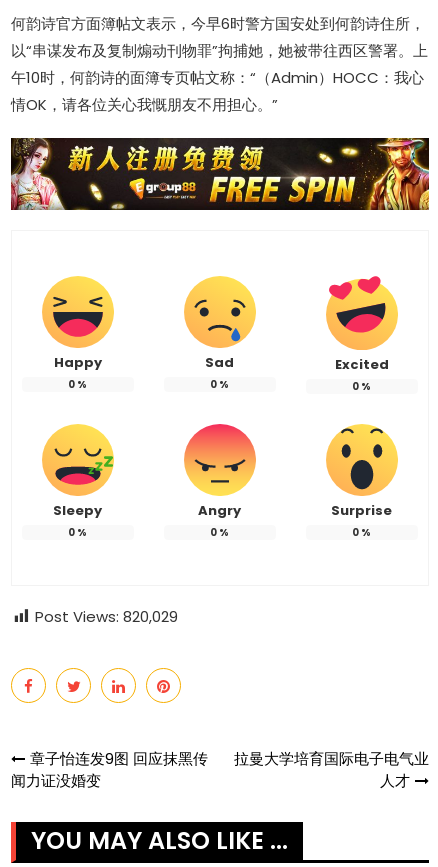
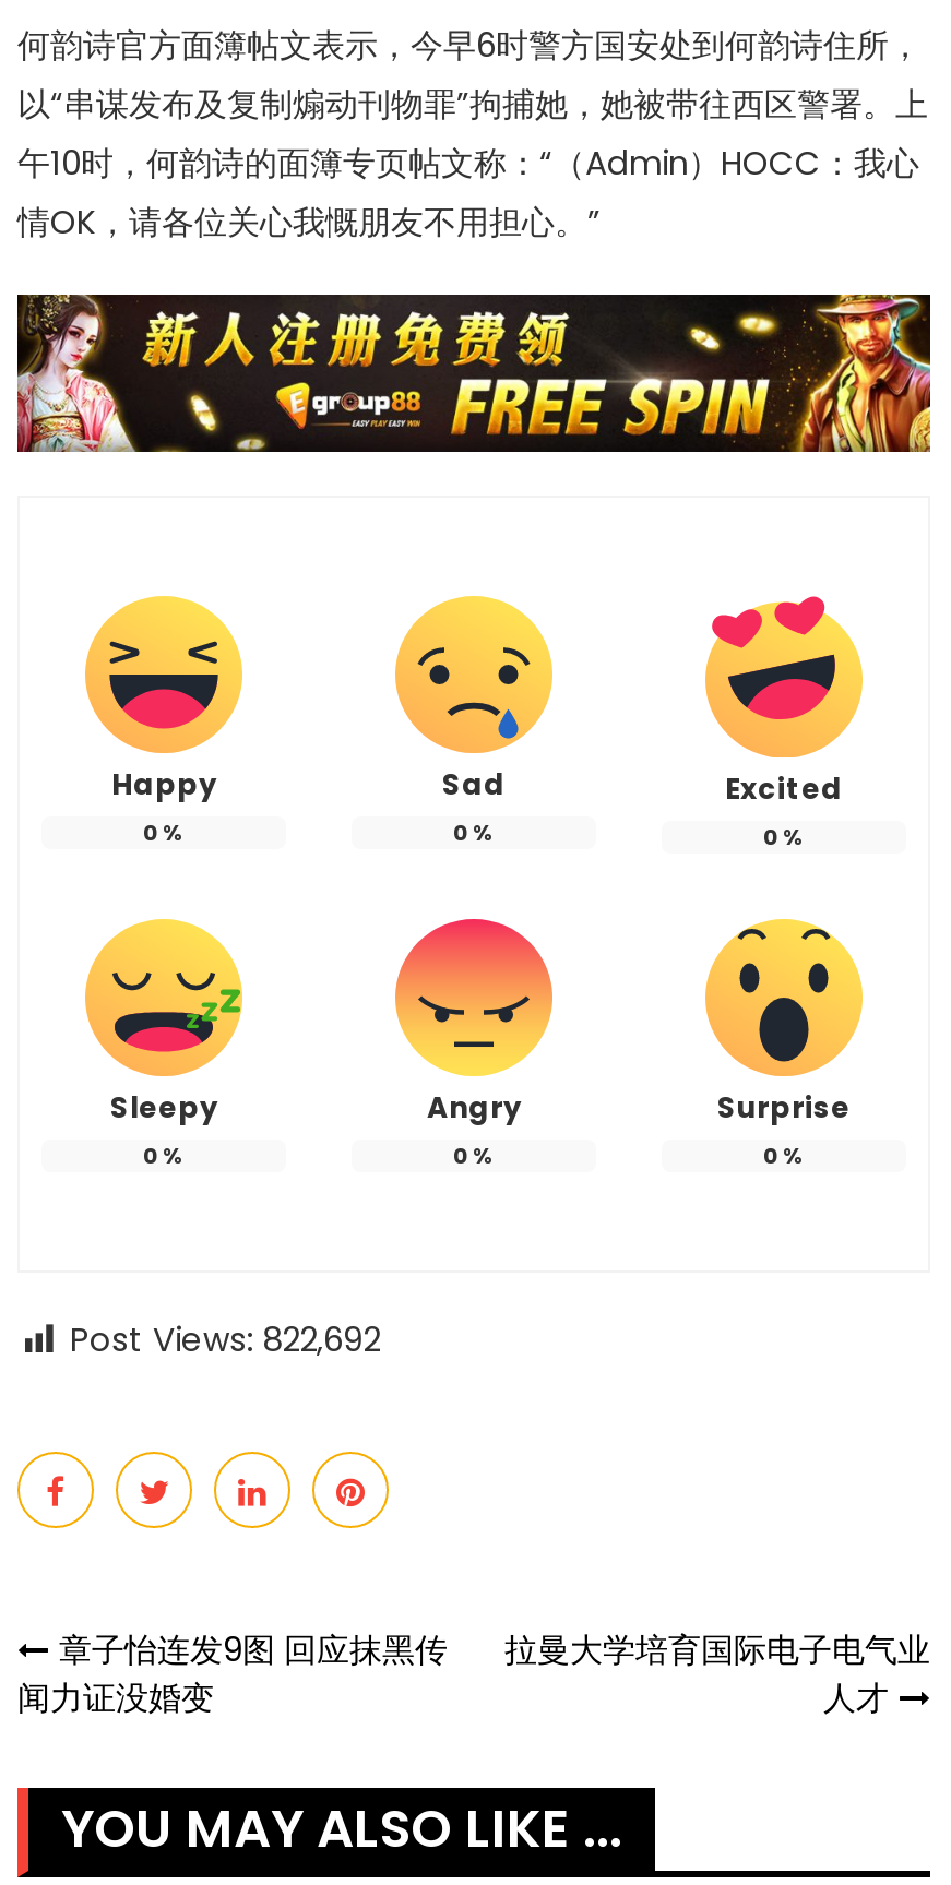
[35,606,178,627] Post Views: 820,029 -> [70,1317,380,1363] Post Views: 822,692

